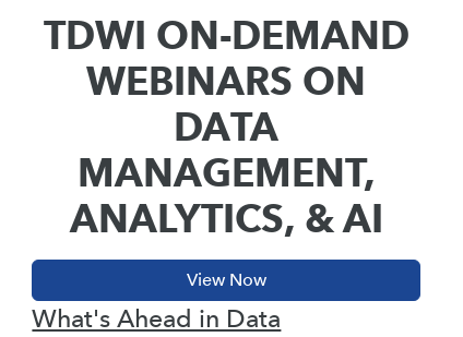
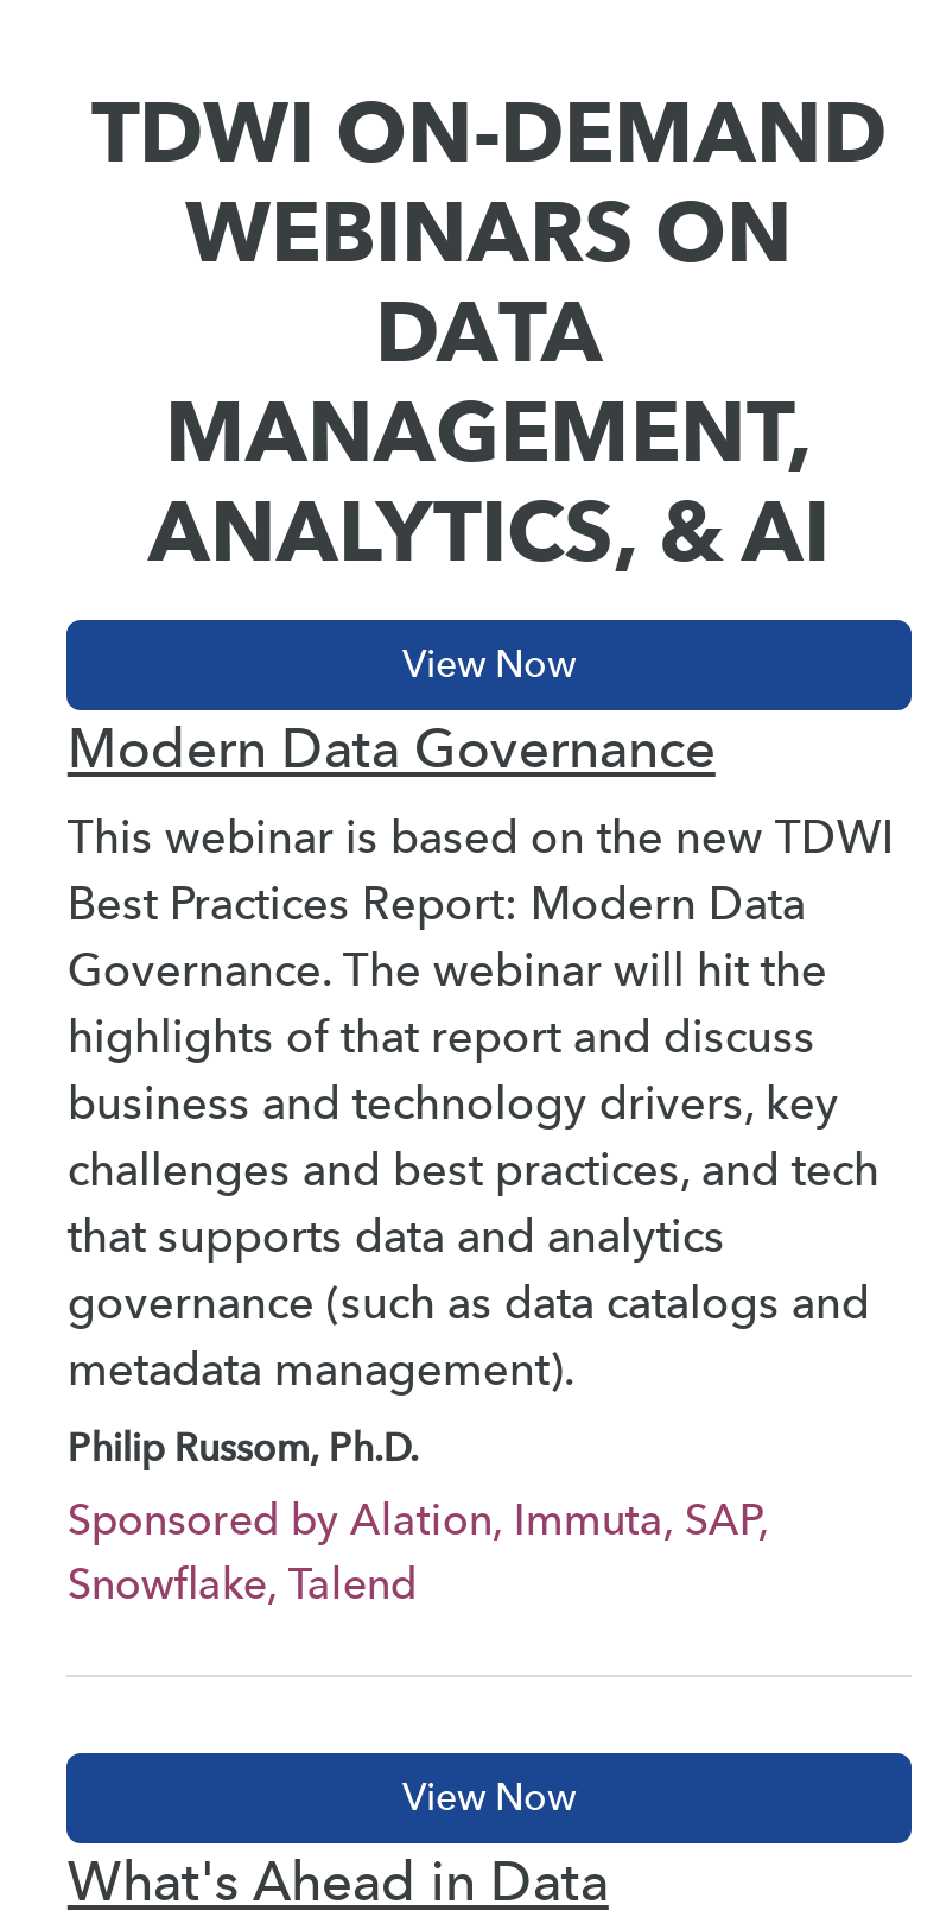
none -> [67,714,893,1611] Modern Data Governance | This webinar is based on the new TDWI | Best Practices Report: Modern Data | Governance. The webinar will hit the | highlights of that report and discuss | business and technology drivers, key | challenges and best practices, and tech | that supports data and analytics | governance (such as data catalogs and | metadata management). | Philip Russom, Ph.D. | Sponsored by Alation, Immuta, SAP, | Snowflake, Talend

